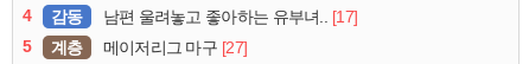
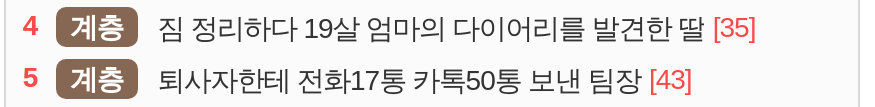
[51,7,357,26] 감동 | 남편 울려놓고 좋아하는 유부녀.. [17] -> [70,11,755,44] 계층 | 짐 정리하다 19살 엄마의 다이어리를 발견한 딸 [35]
[103,38,247,57] 메이저리그 마구 [27] -> [157,63,691,96] 퇴사자한테 전화17통 카톡50통 보낸 팀장 [43]

